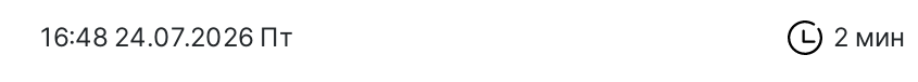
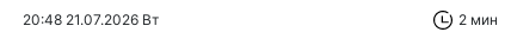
[40,20,292,53] 16:48 24.07.2026 Пт -> [23,11,159,28] 20:48 21.07.2026 Вт

